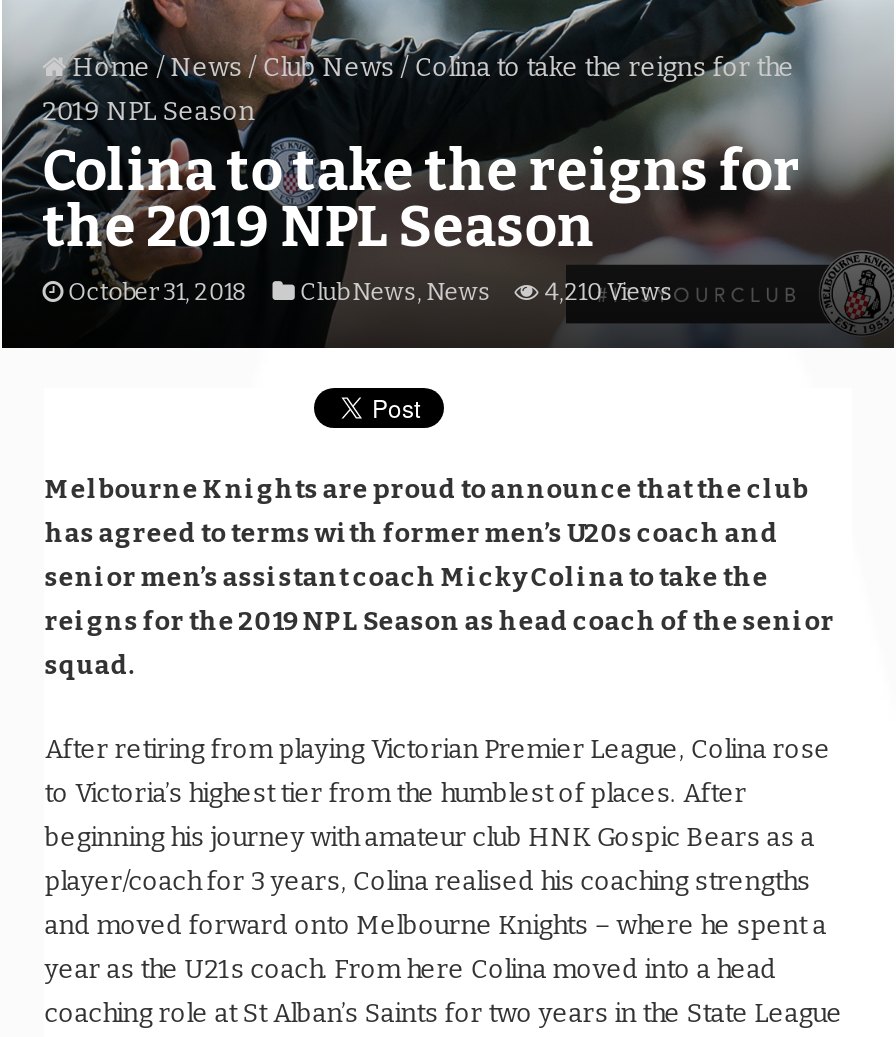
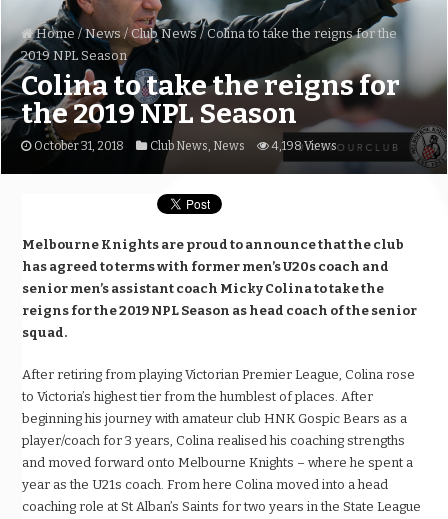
[68,279,672,307] October 31, 2018 Club News, News 4,210 Views -> [34,139,337,153] October 31, 2018 Club News, News 4,198 Views

